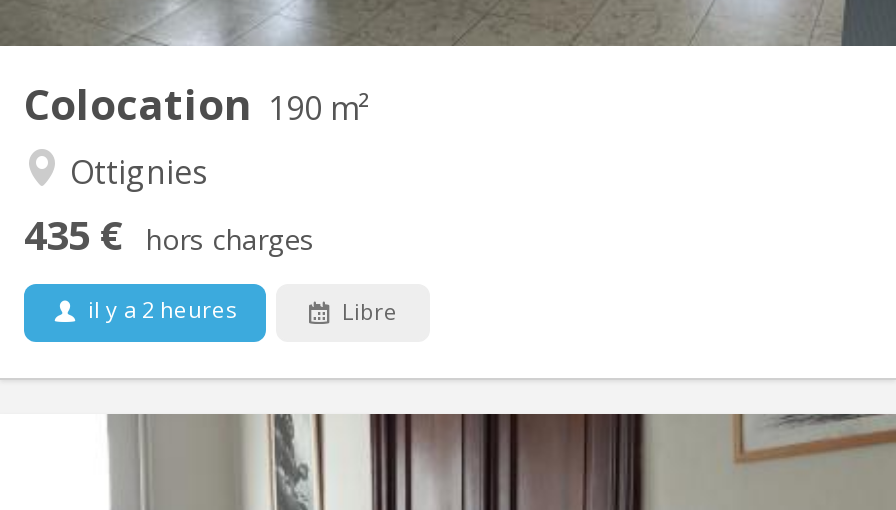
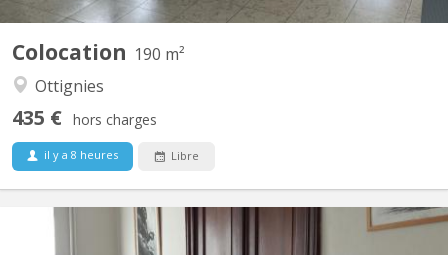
[82,293,236,323] il y a 2 heures -> [41,147,118,162] il y a 8 heures

